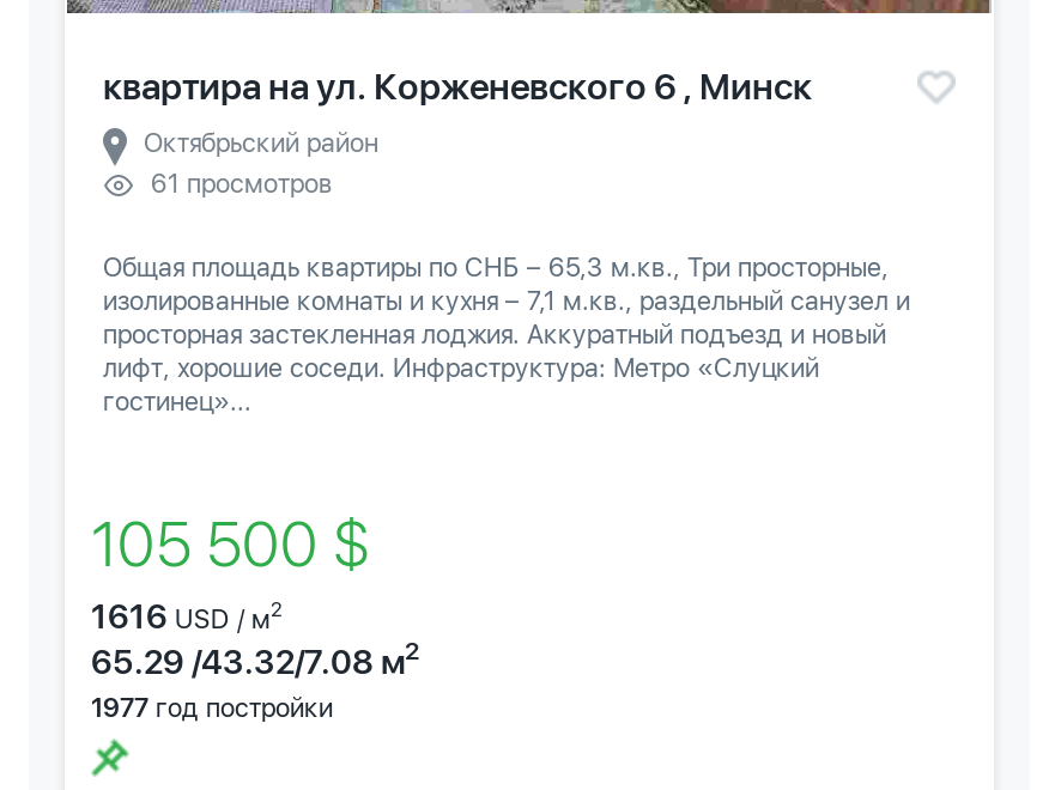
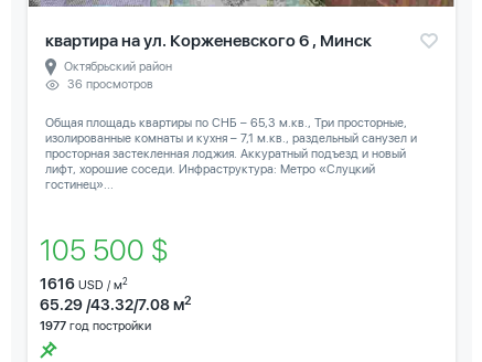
[151,168,333,199] 61 просмотров -> [67,77,153,92] 36 просмотров

